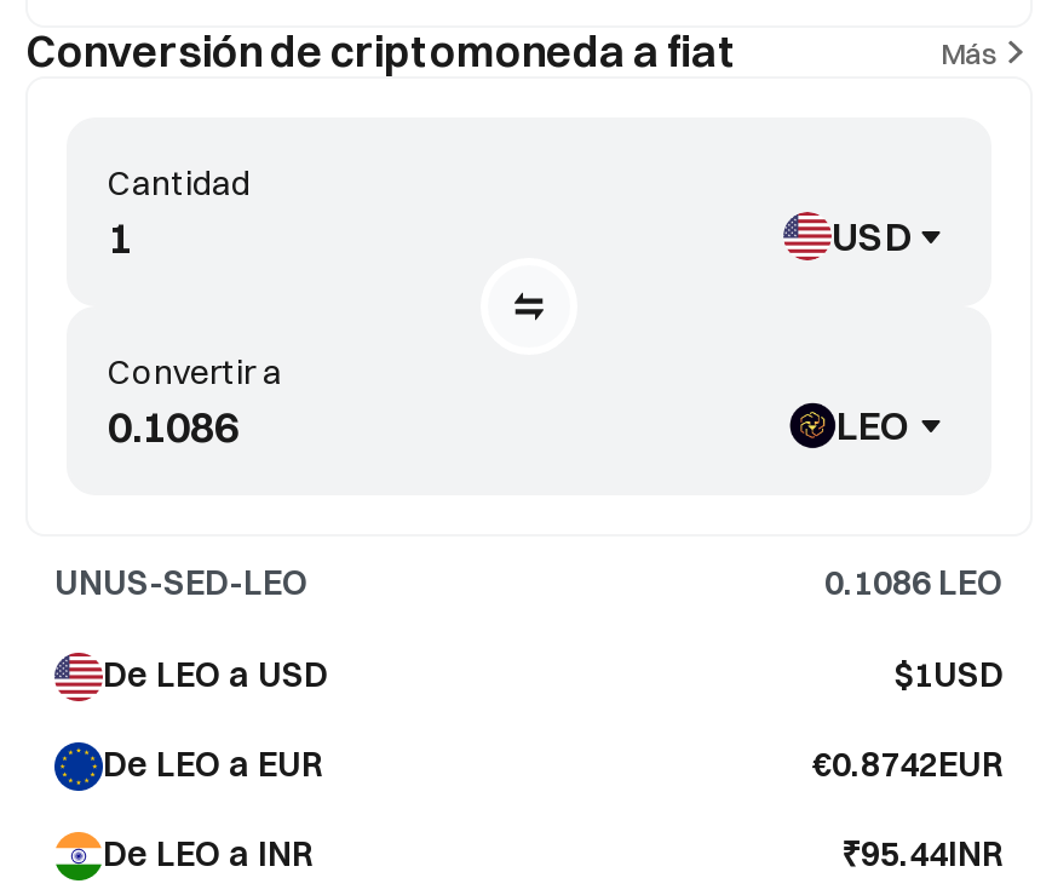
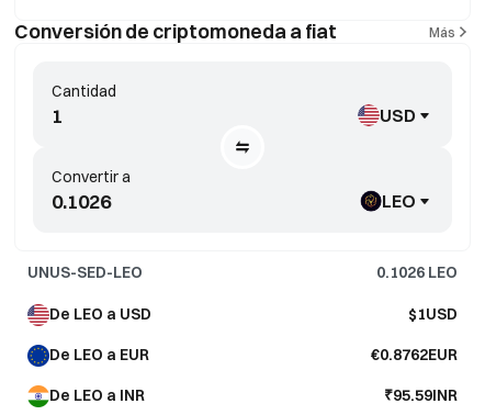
[824,561,1004,604] 0.1086 LEO -> [376,262,458,282] 0.1026 LEO
[812,742,1004,786] €0.8742EUR -> [371,345,458,364] €0.8762EUR
[841,832,1004,876] ₹95.44INR -> [384,385,458,405] ₹95.59INR

